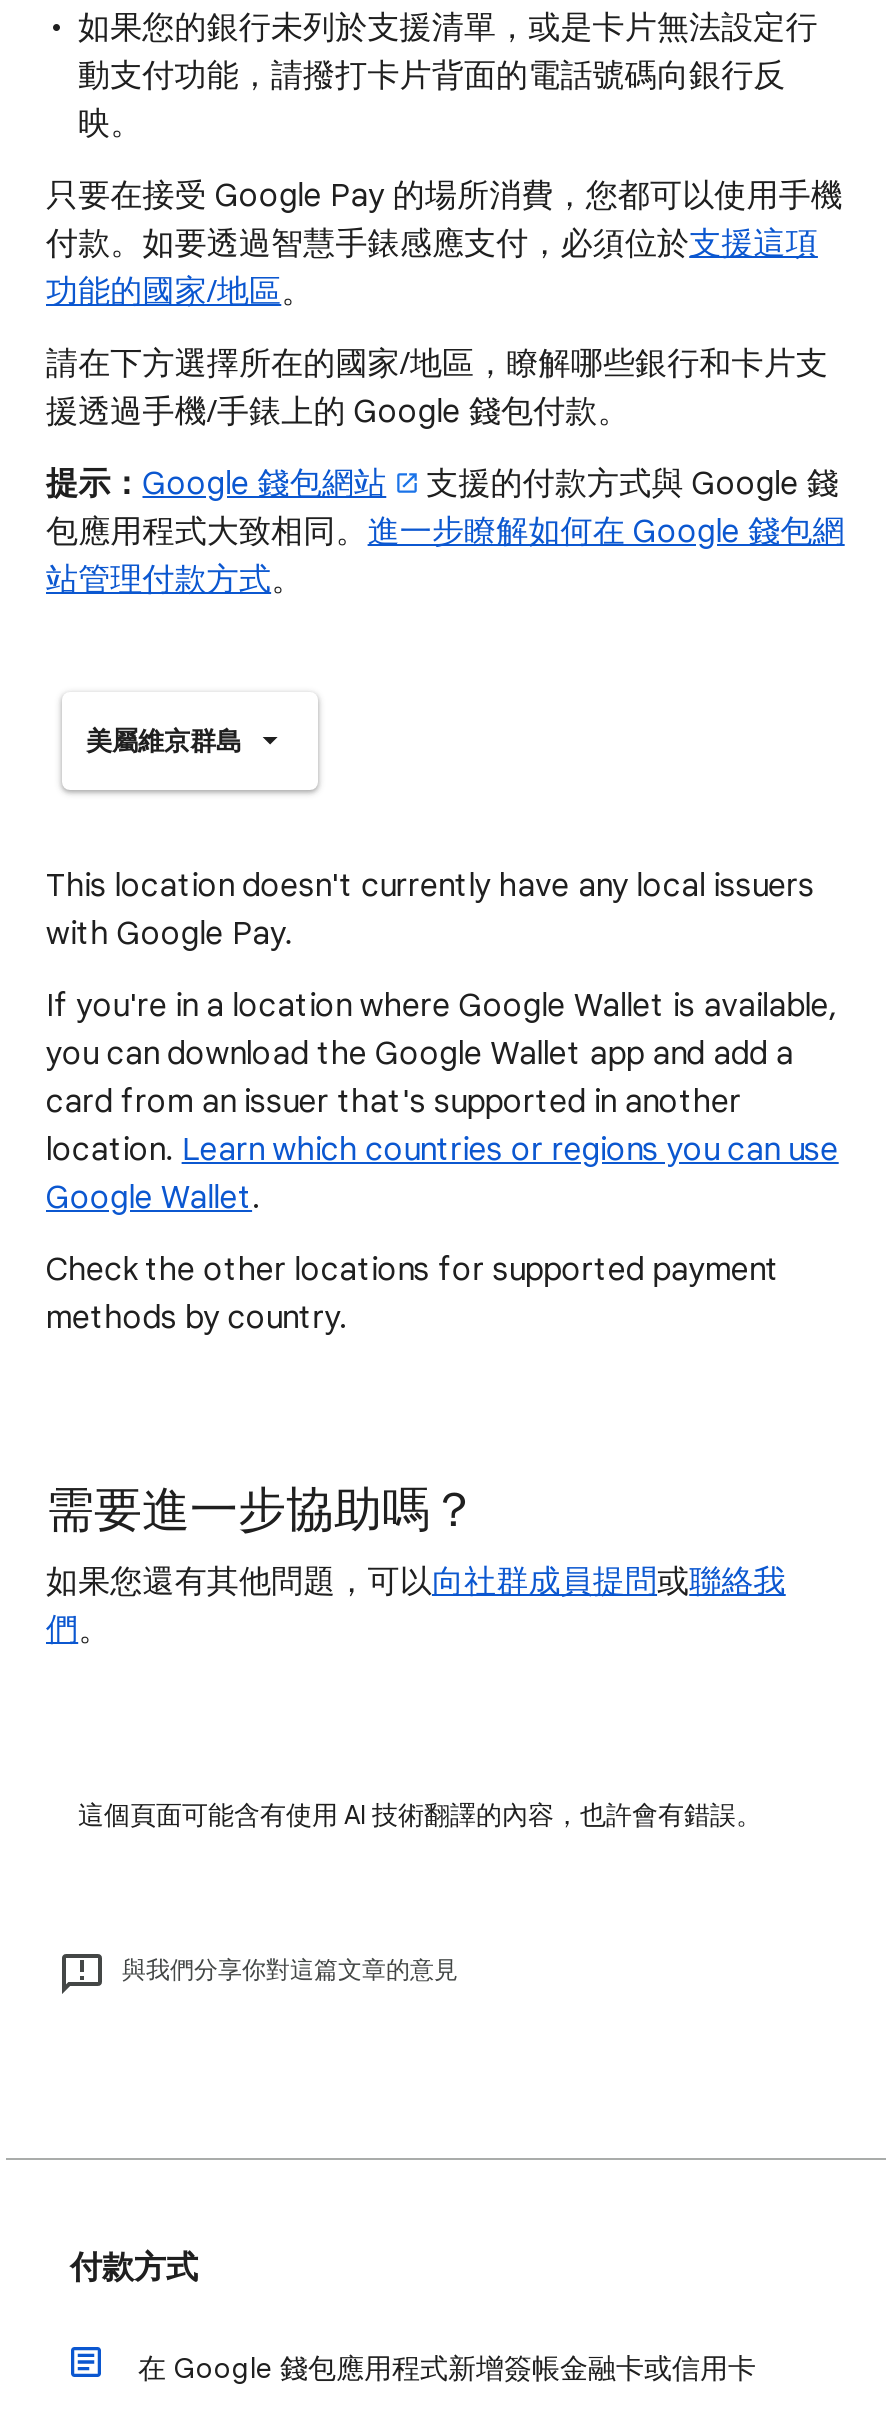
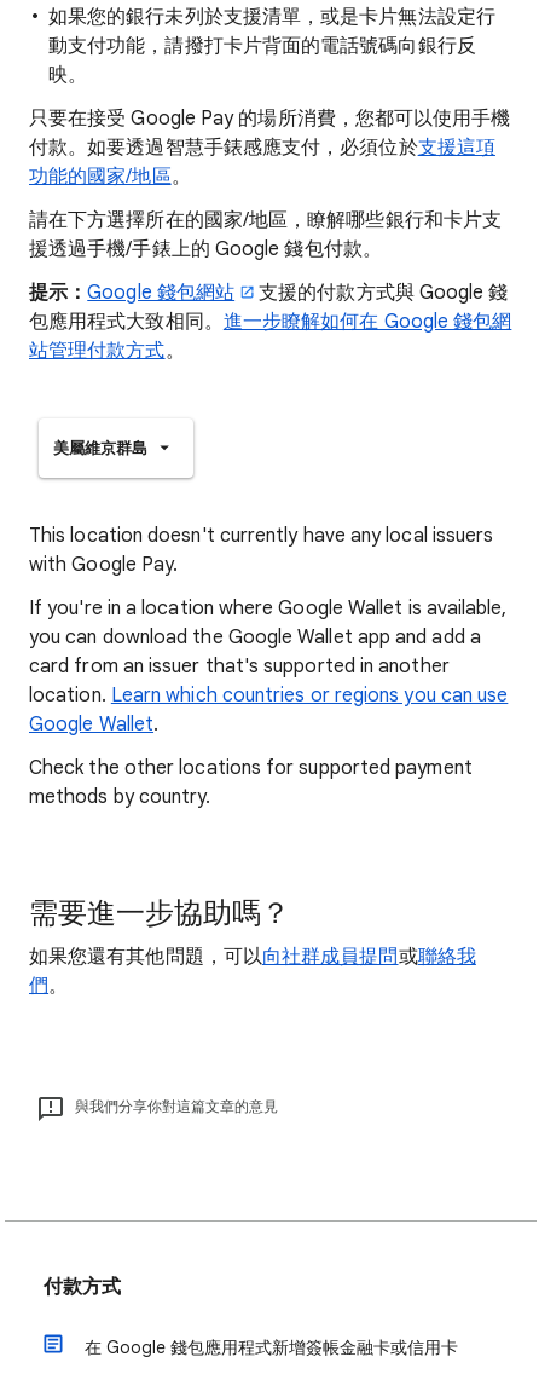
[78,1799,762,1833] 這個頁面可能含有使用 AI 技術翻譯的內容，也許會有錯誤。 -> none

